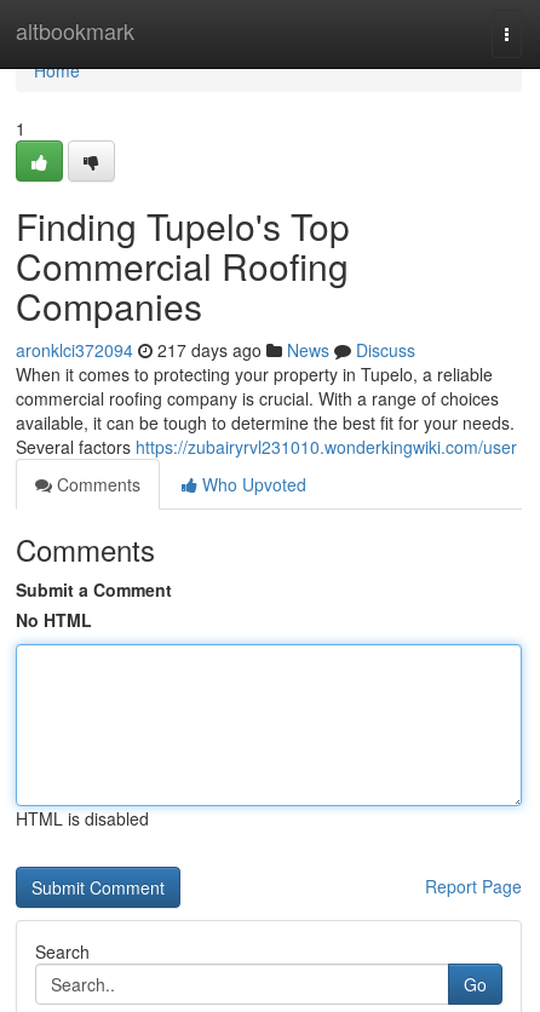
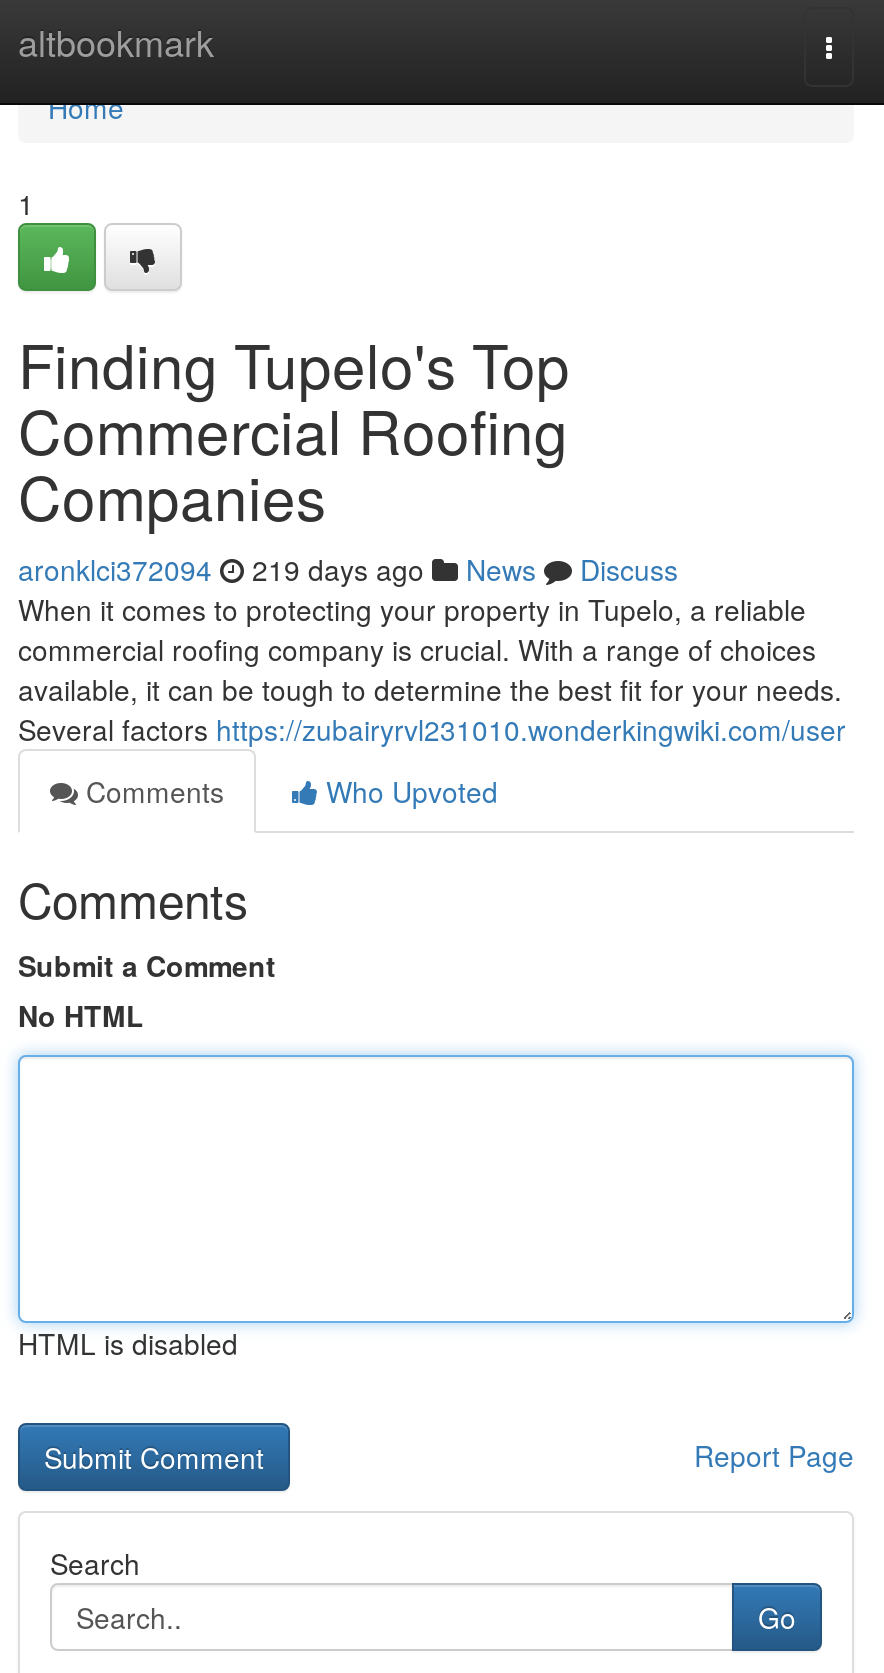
[16,338,415,362] aronklci372094 217 days ago News Discuss -> [18,549,678,589] aronklci372094 219 days ago News Discuss

